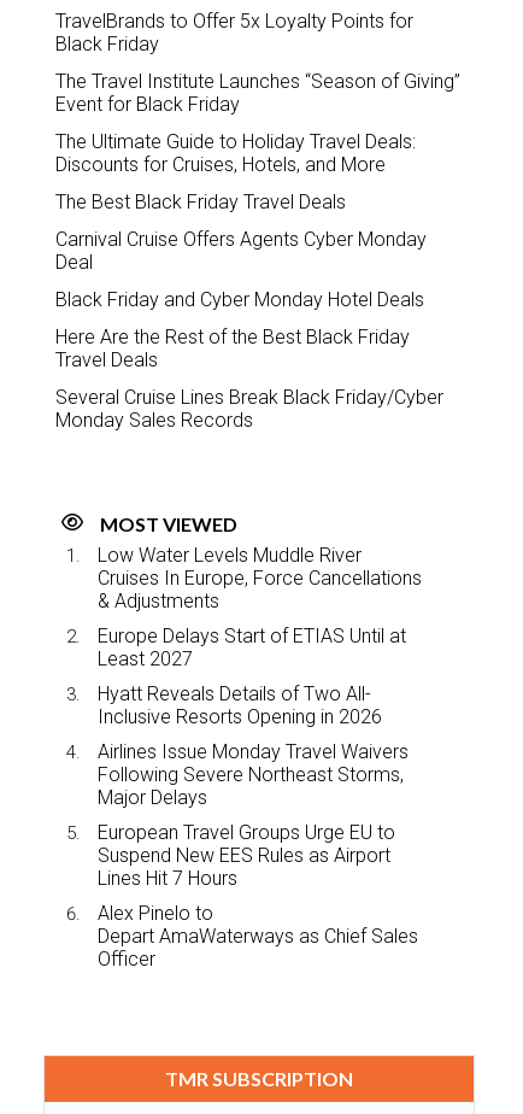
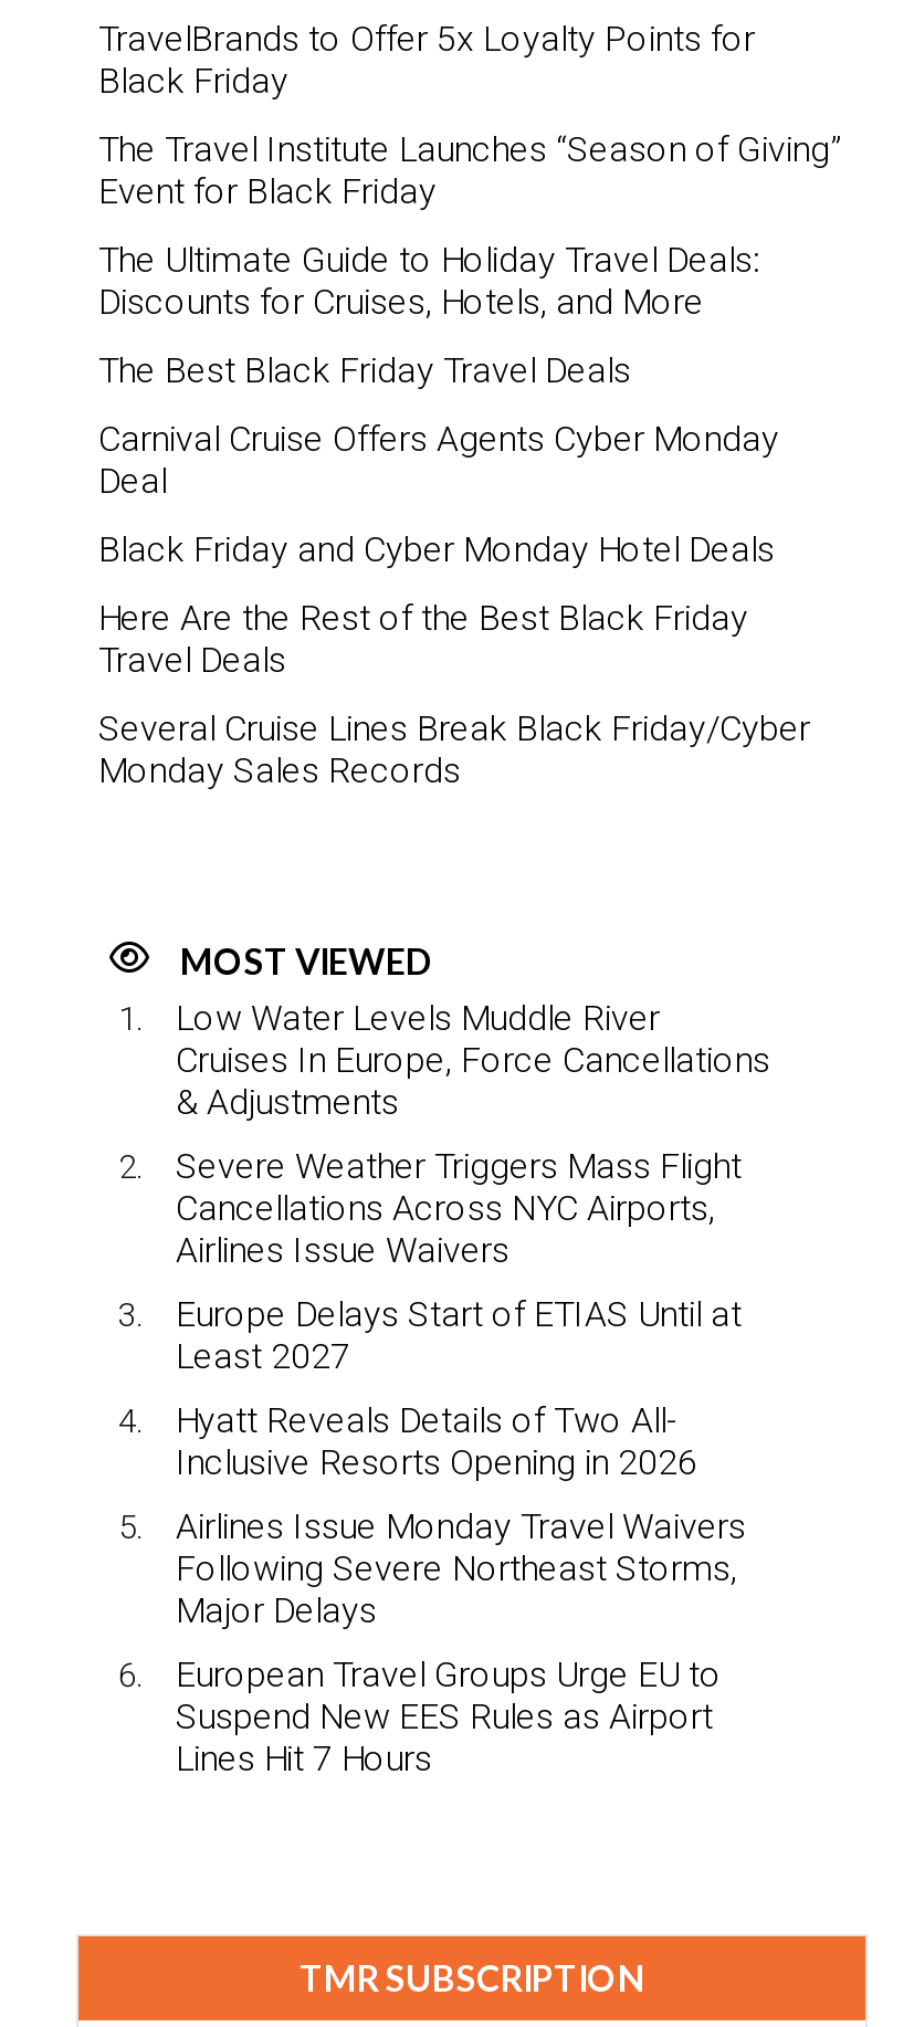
none -> [176,1145,742,1271] Severe Weather Triggers Mass Flight | Cancellations Across NYC Airports, | Airlines Issue Waivers
moved [98,625,409,890] -> [176,1294,746,1780]: Europe Delays Start of ETIAS Until at | Least 2027 | Hyatt Reveals Details of Two All- | ... | Suspend New EES Rules as Airport | Lines Hit 7 Hours
[98,902,418,971] Alex Pinelo to | Depart AmaWaterways as Chief Sales | Officer -> none

